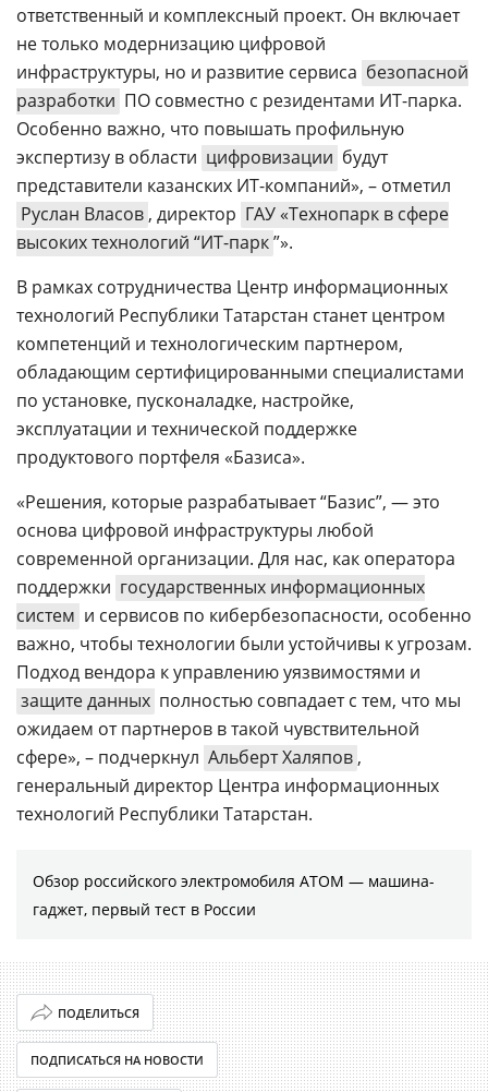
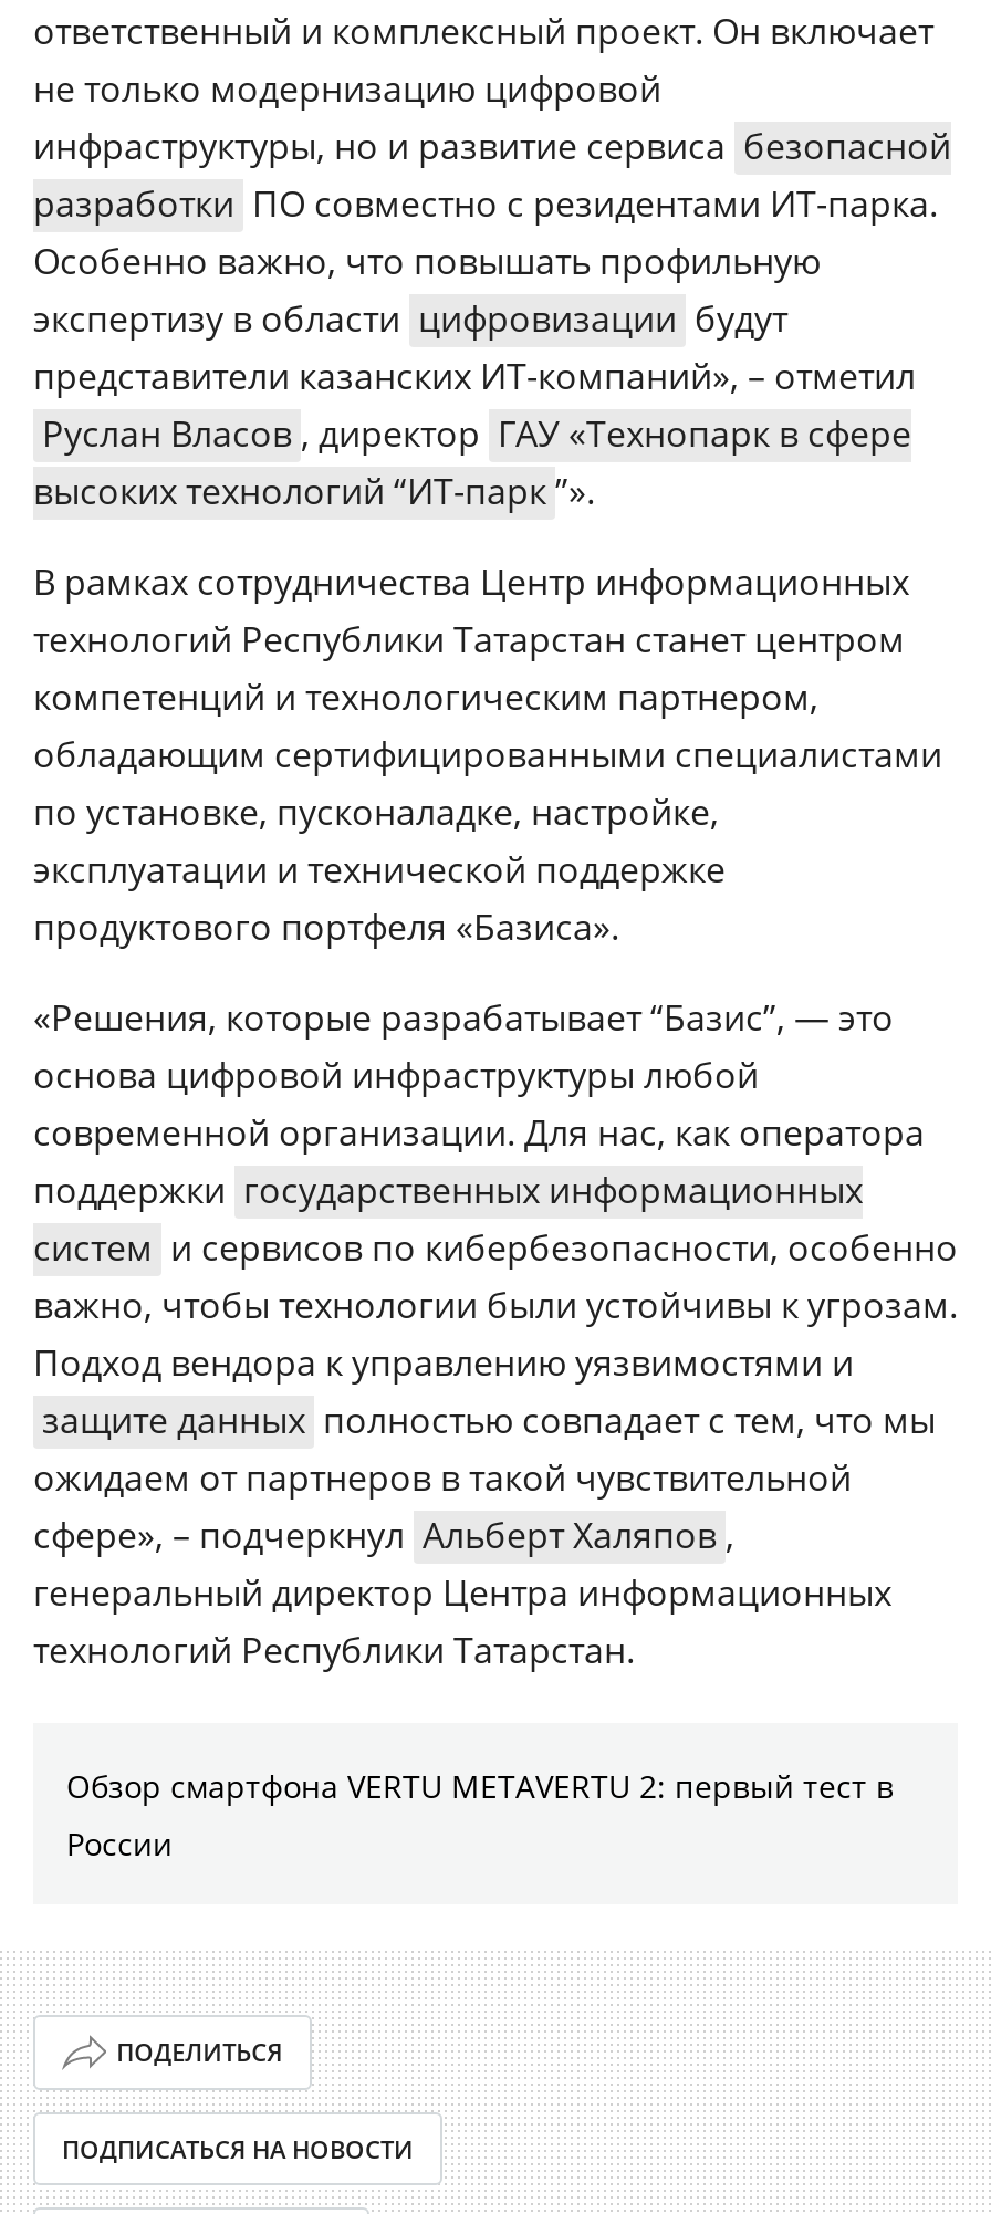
[33,871,435,920] Обзор российского электромобиля АТОМ — машина- | гаджет, первый тест в России -> [66,1765,894,1865] Обзор смартфона VERTU METAVERTU 2: первый тест в | России

